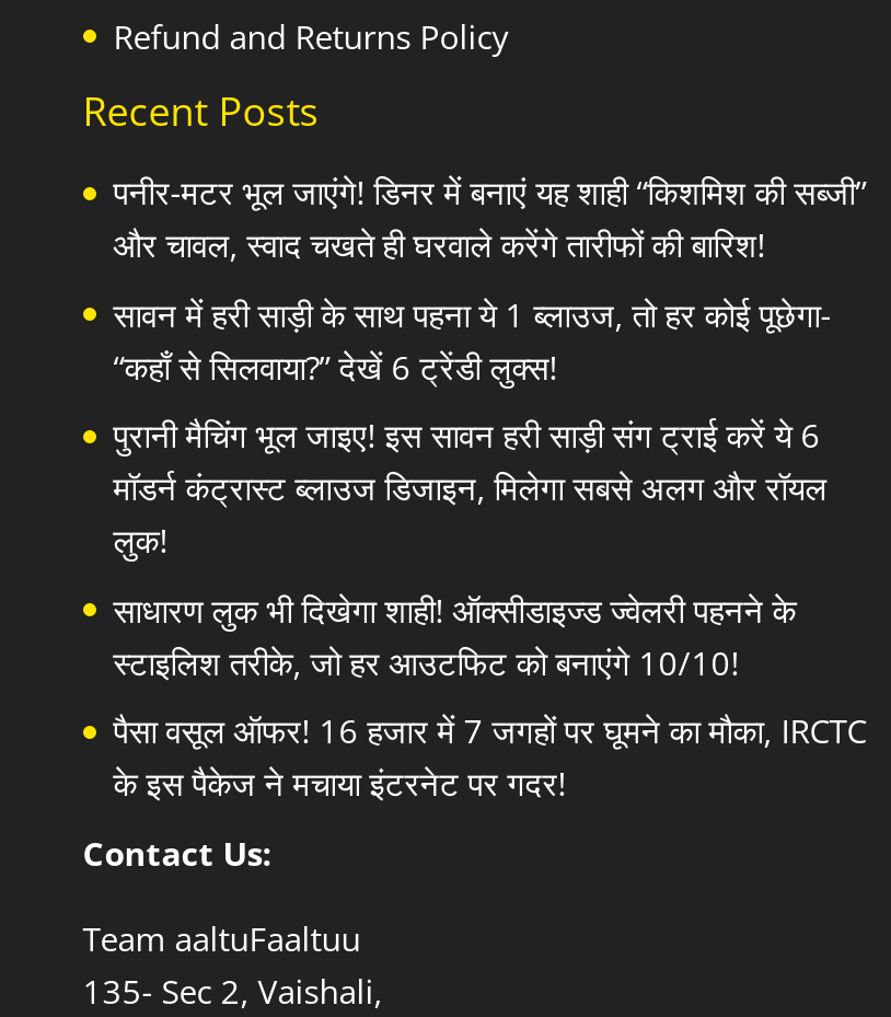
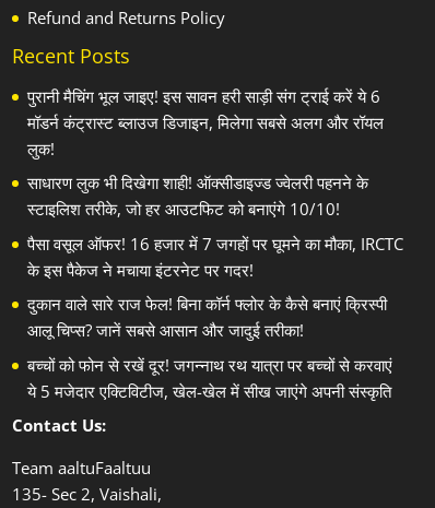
[113,169,866,387] पनीर-मटर भूल जाएंगे! डिनर में बनाएं यह शाही “किशमिश की सब्जी” | और चावल, स्वाद चखते ही घरवाले करेंगे तारीफों की बारिश! | सावन में हरी साड़ी के साथ पहना ये 1 ब्लाउज, तो हर कोई पूछेगा- | “कहाँ से सिलवाया?” देखें 6 ट्रेंडी लुक्स! -> none
moved [113,412,866,804] -> [27,85,403,281]: पुरानी मैचिंग भूल जाइए! इस सावन हरी साड़ी संग ट्राई करें ये 6 | मॉडर्न कंट्रास्ट ब्लाउज डिजाइन, मिलेगा सबसे अलग और रॉयल | लुक! | साधारण लुक भी दिखेगा शाही! ऑक्सीडाइज्ड ज्वेलरी पहनने के | स्टाइलिश तरीके, जो हर आउटफिट को बनाएंगे 10/10! | पैसा वसूल ऑफर! 16 हजार में 7 जगहों पर घूमने का मौका, IRCTC | के इस पैकेज ने मचाया इंटरनेट पर गदर!
none -> [27,293,392,402] दुकान वाले सारे राज फेल! बिना कॉर्न फ्लोर के कैसे बनाएं क्रिस्पी | आलू चिप्स? जानें सबसे आसान और जादुई तरीका! | बच्चों को फोन से रखें दूर! जगन्नाथ रथ यात्रा पर बच्चों से करवाएं | ये 5 मजेदार एक्टिविटीज, खेल-खेल में सीख जाएंगे अपनी संस्कृति

